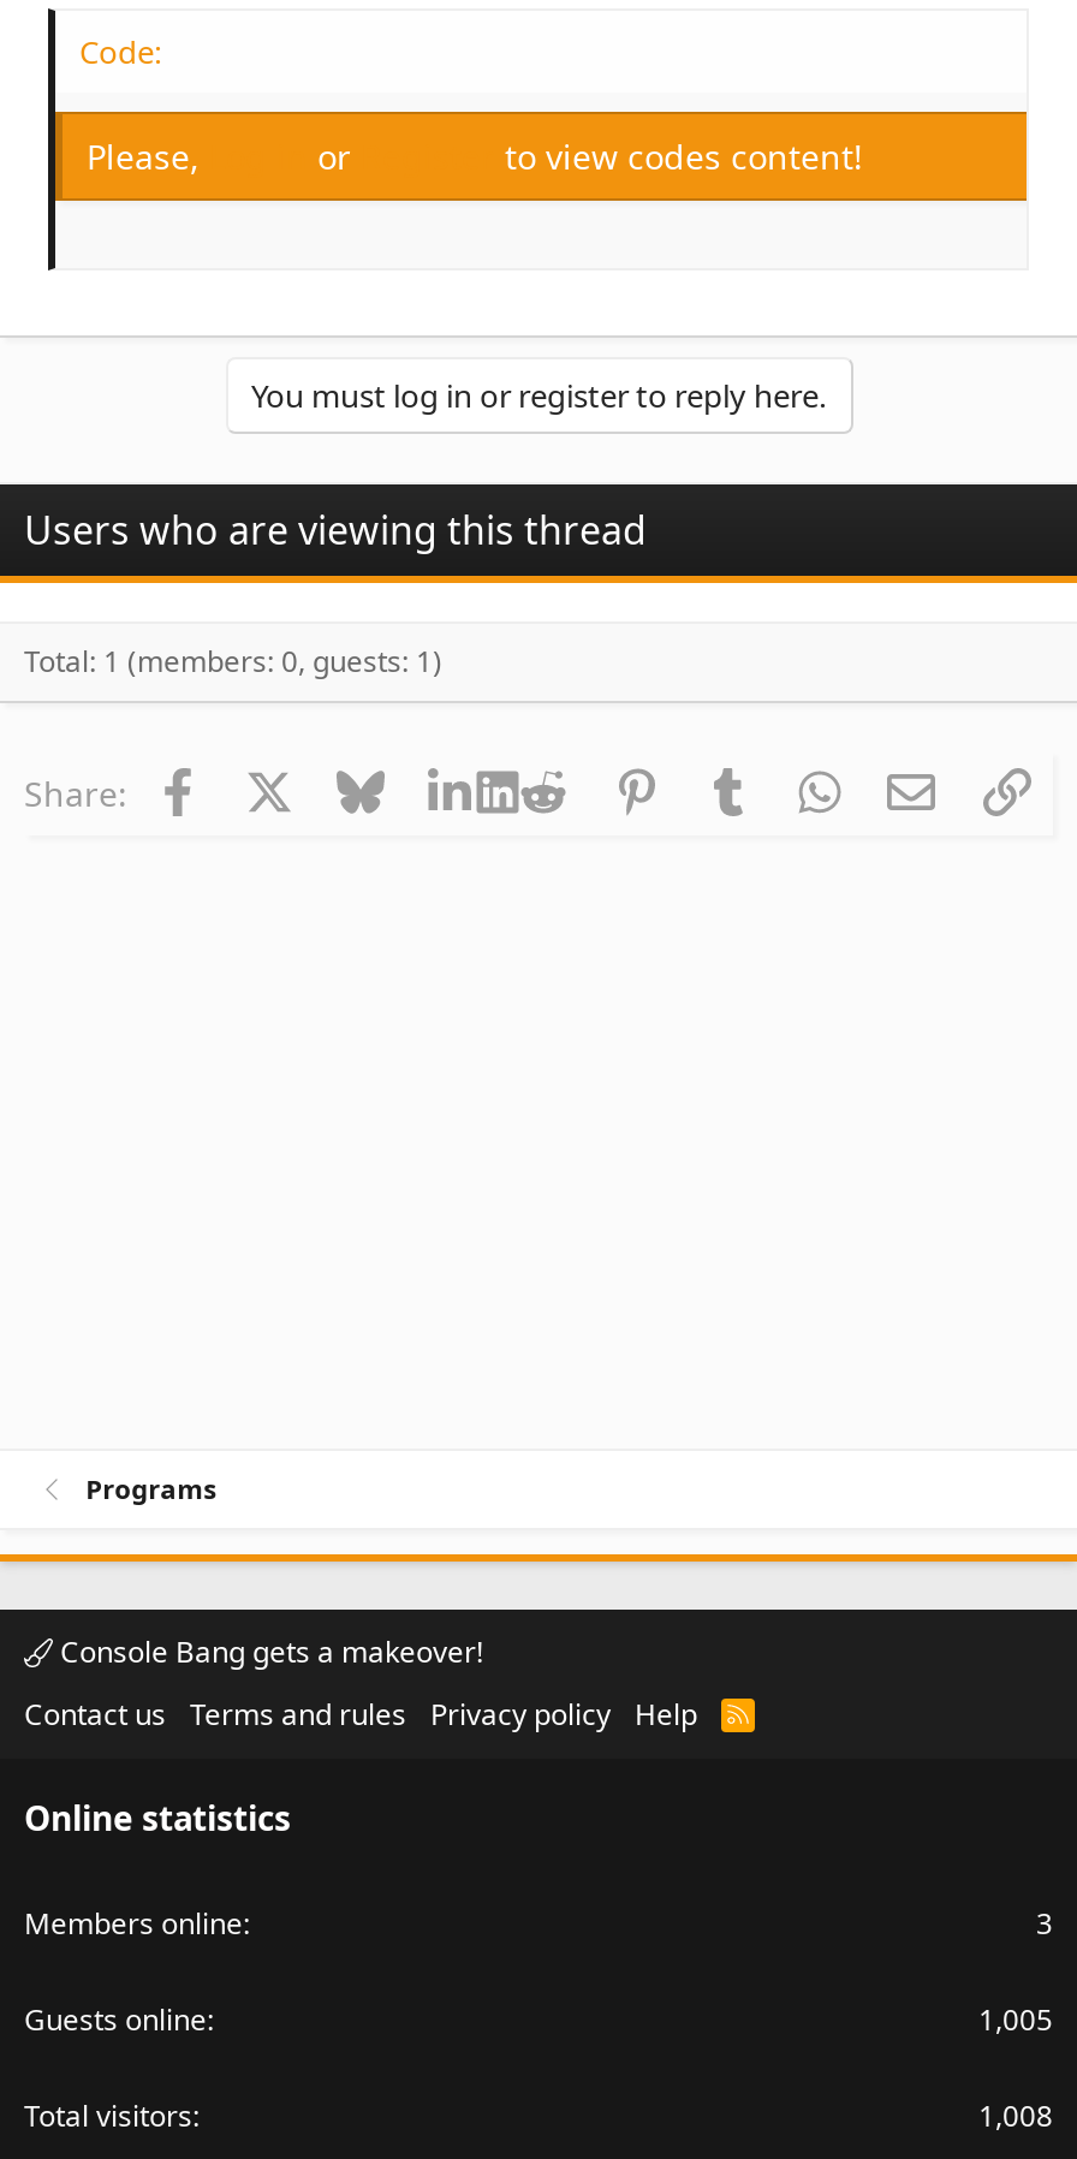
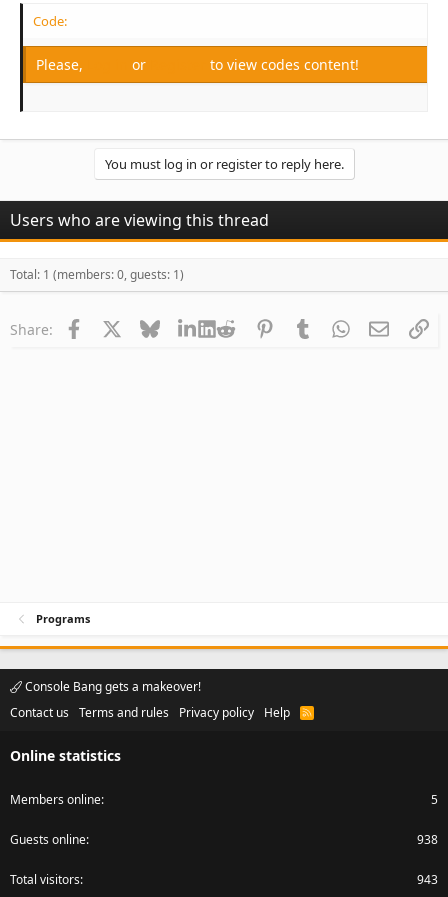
[1036,1903,1053,1944] 3 -> [431,791,438,808] 5
[978,1999,1053,2040] 1,005 -> [417,831,438,848] 938
[978,2096,1053,2136] 1,008 -> [417,871,438,888] 943

